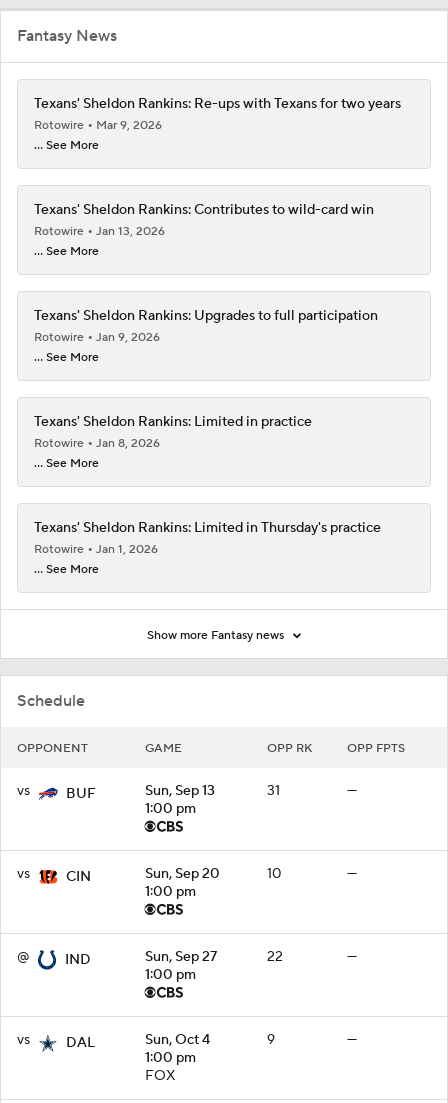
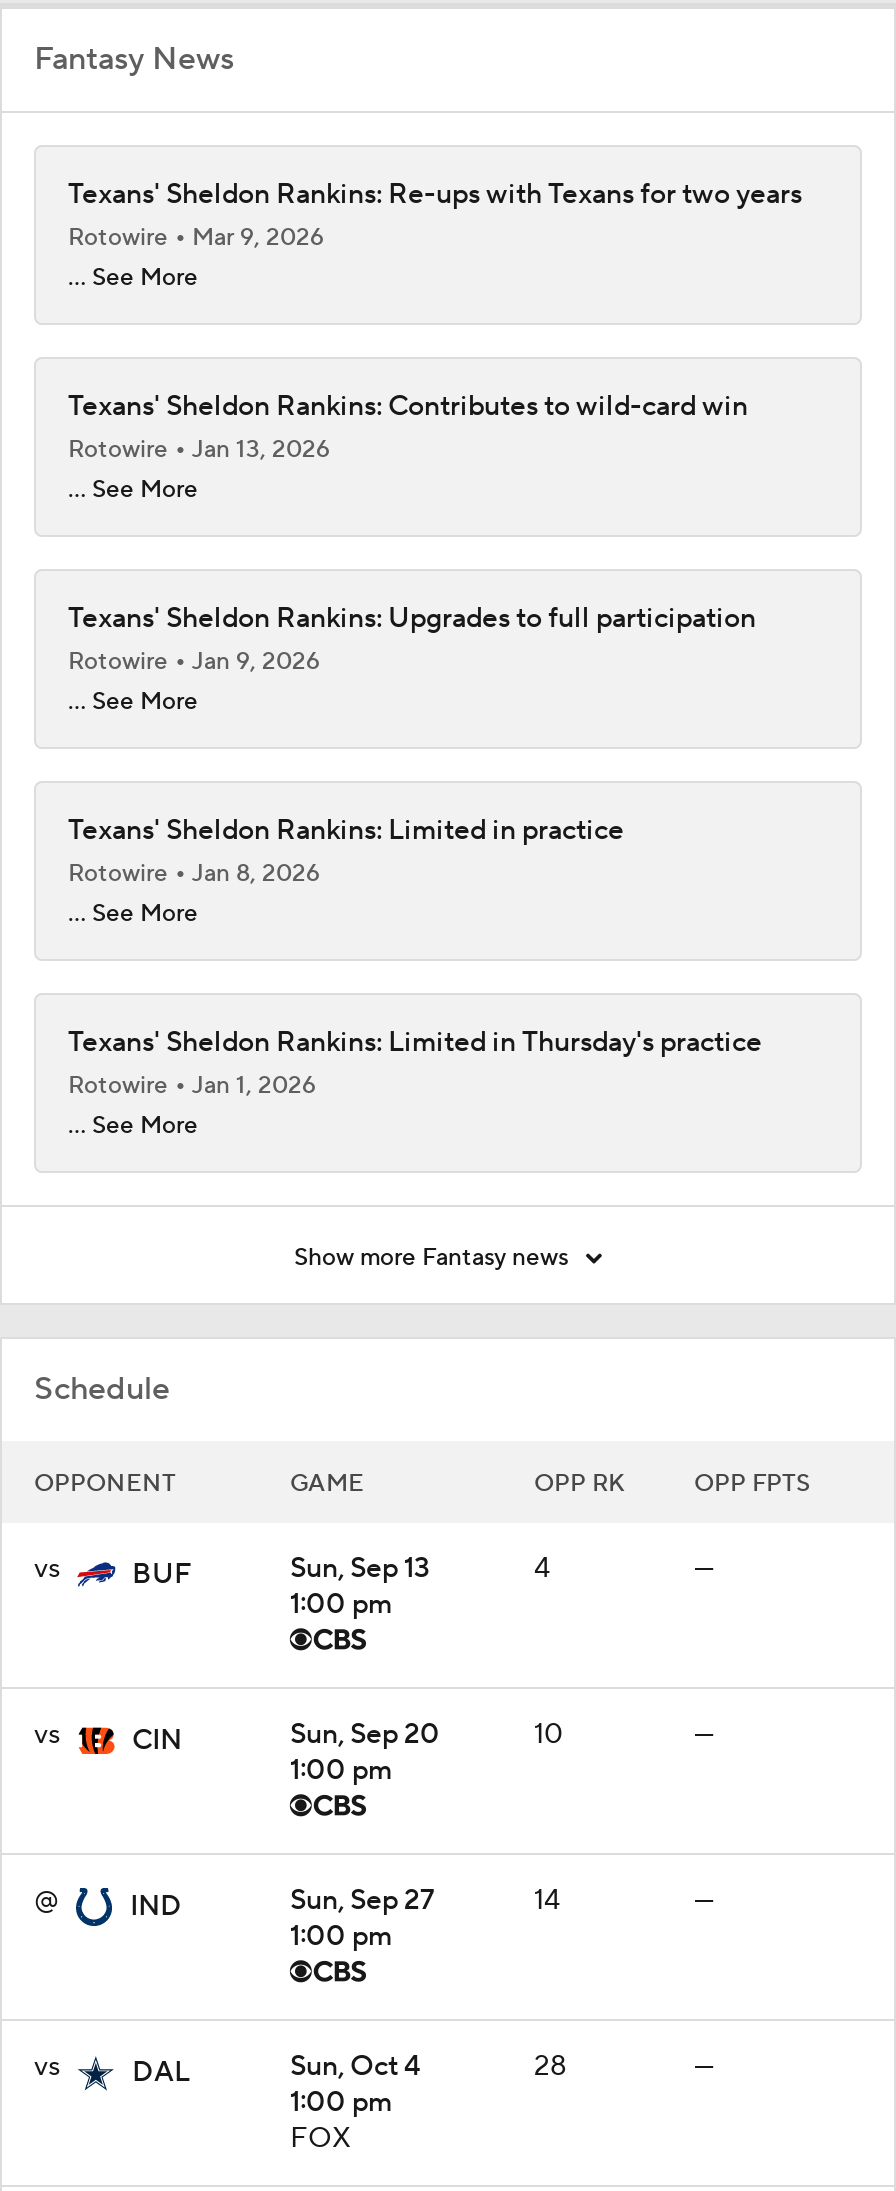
[267,782,280,800] 31 -> [534,1551,550,1587] 4
[267,948,283,966] 22 -> [534,1883,560,1919] 14
[267,1031,275,1049] 9 -> [534,2049,566,2085] 28

